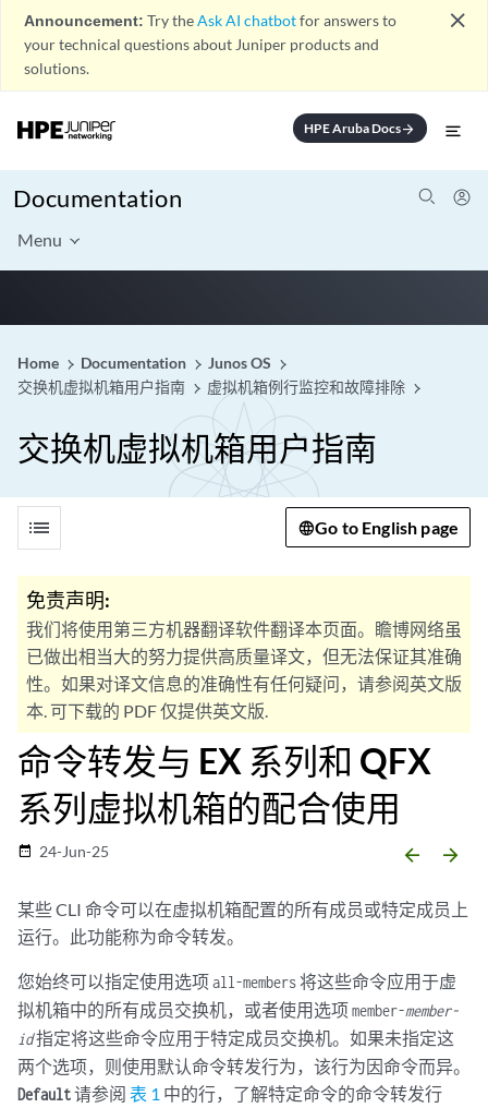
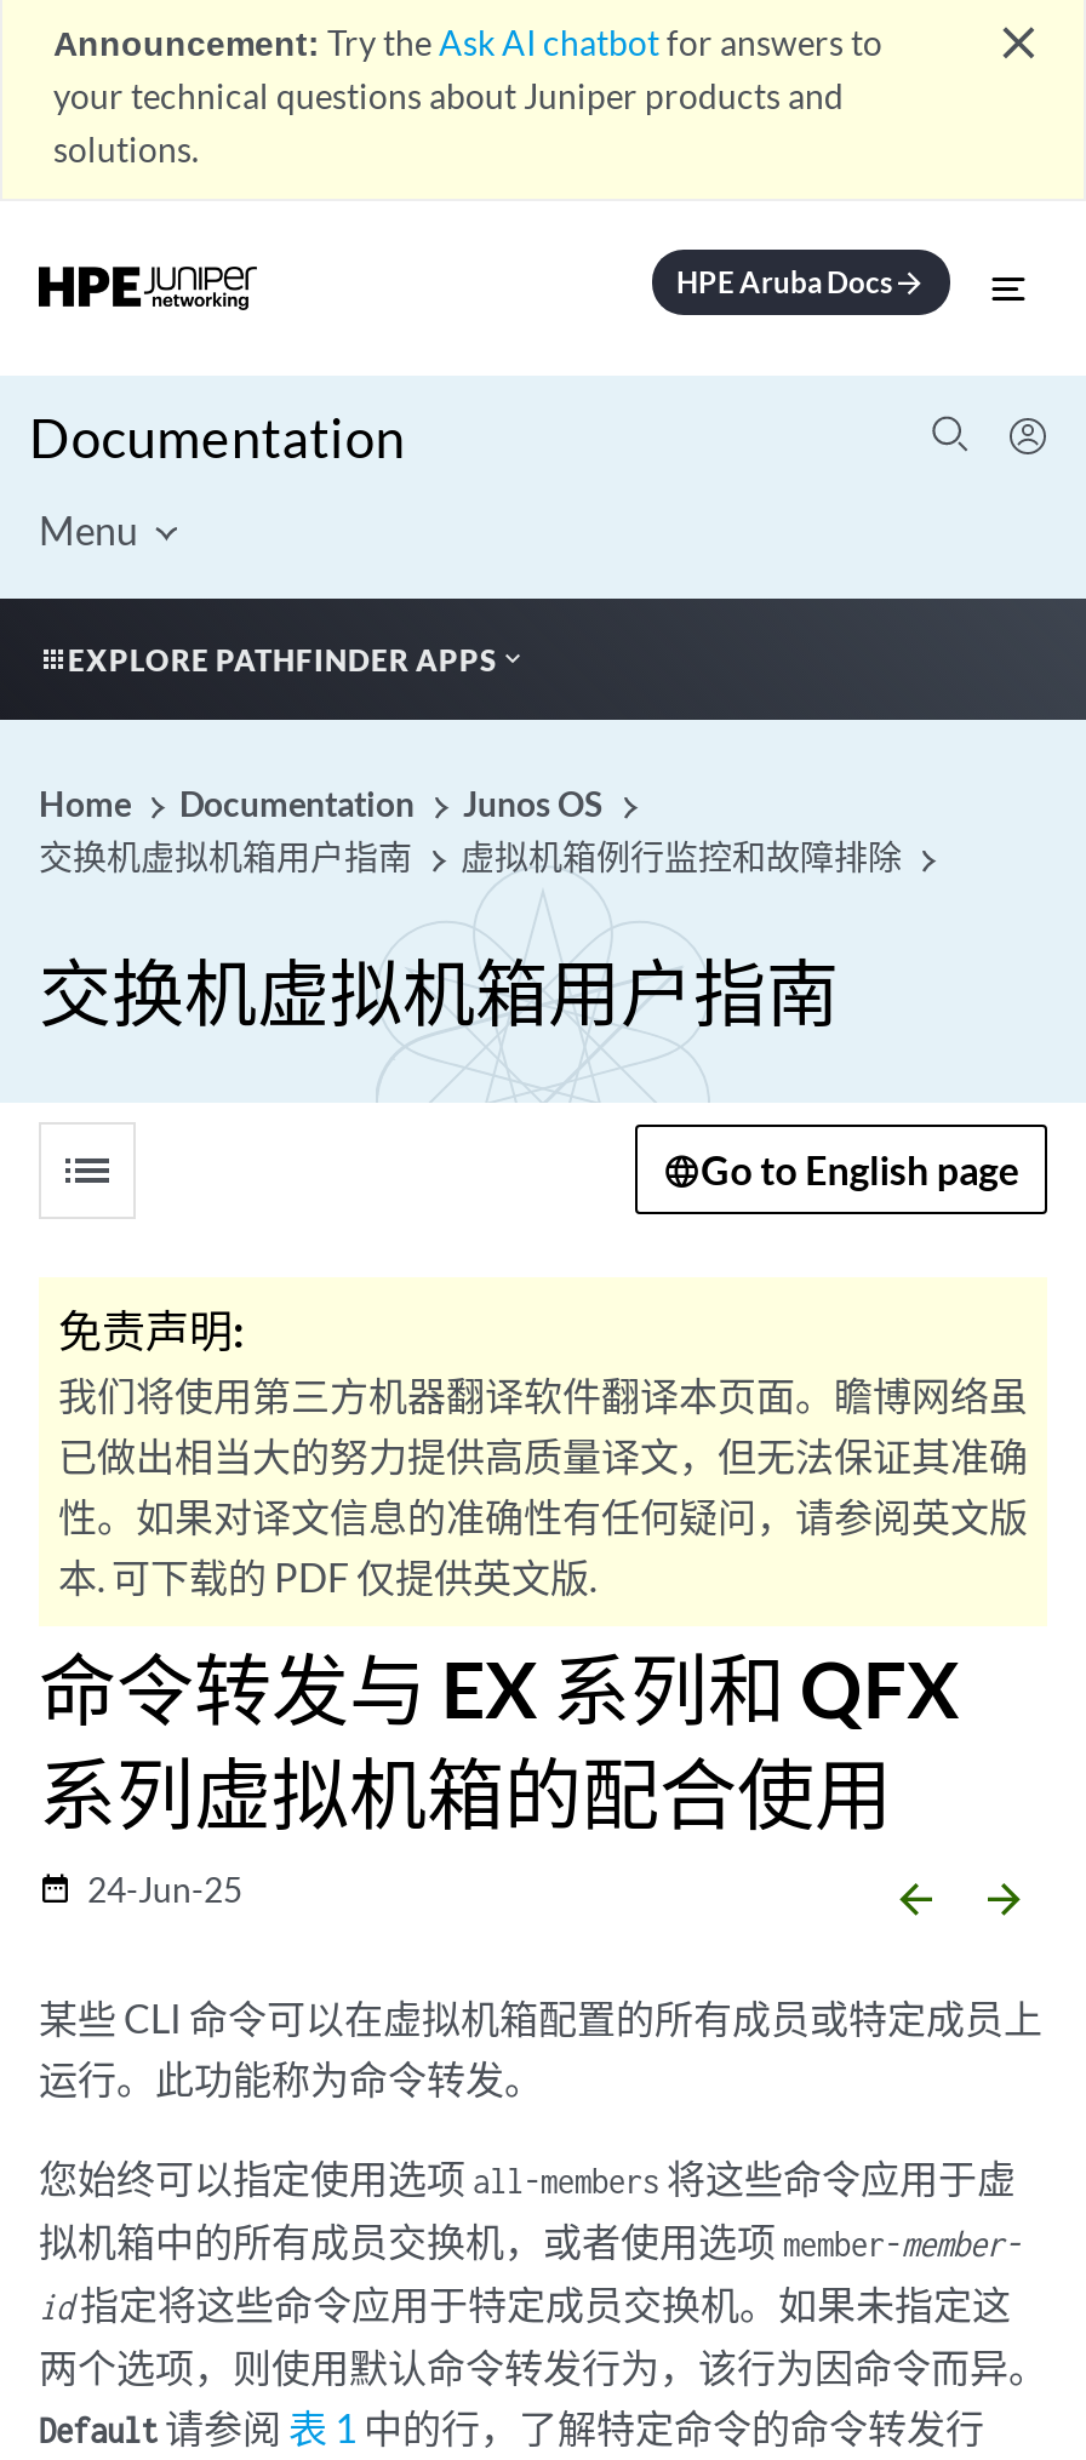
none -> [68,641,498,677] EXPLORE PATHFINDER APPS

